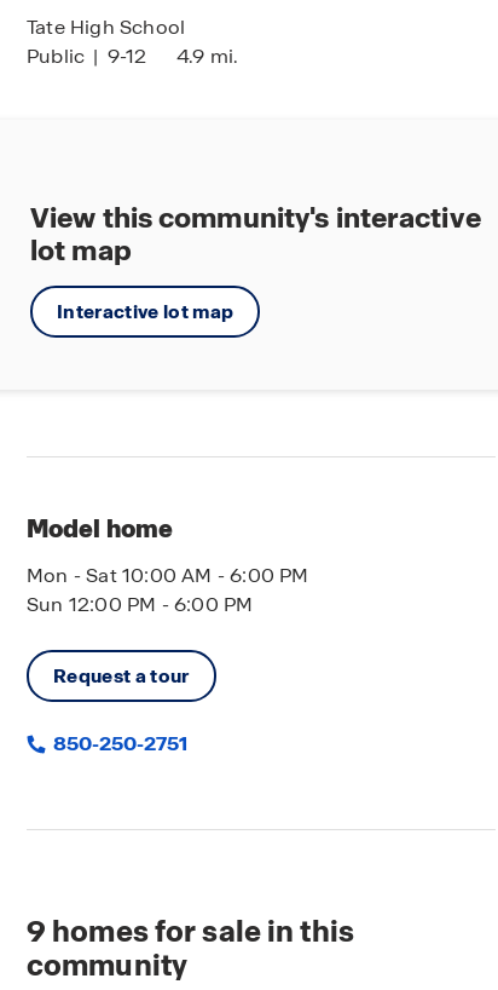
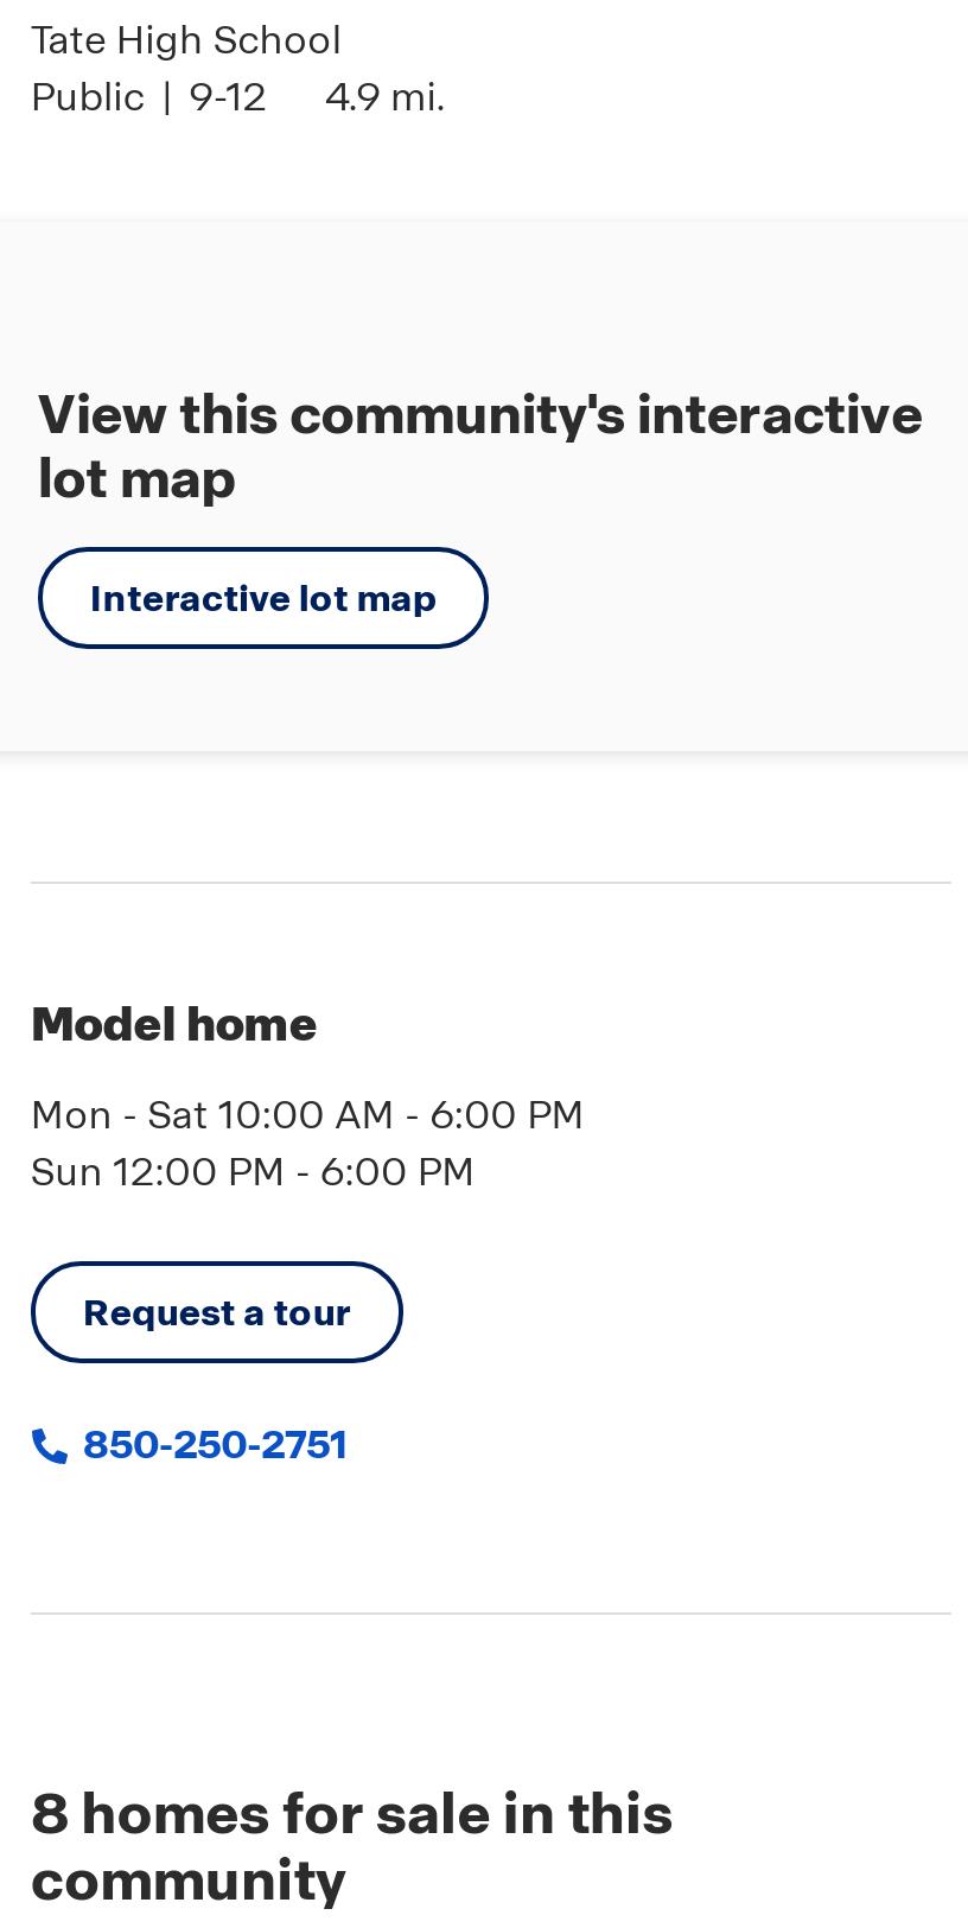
[27,913,354,950] 9 homes for sale in this -> [31,1776,674,1850] 8 homes for sale in this

